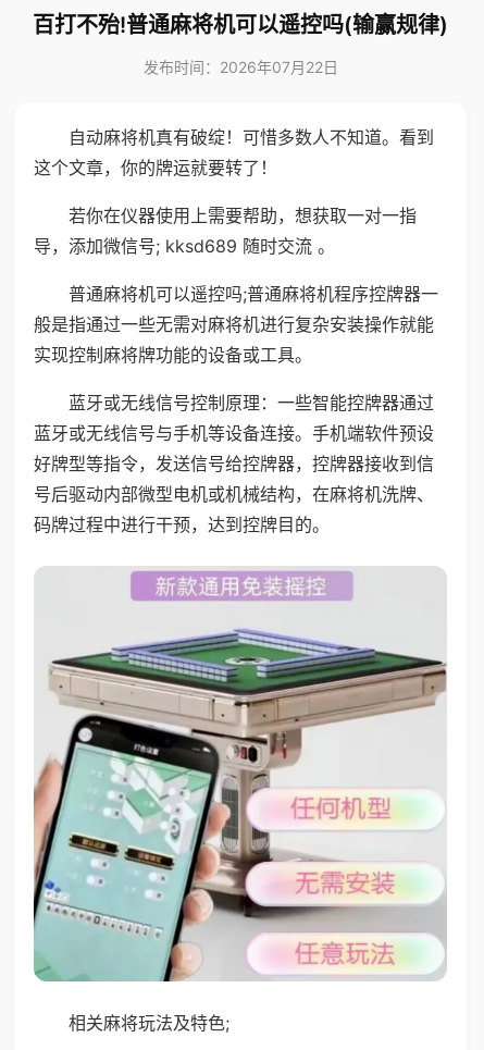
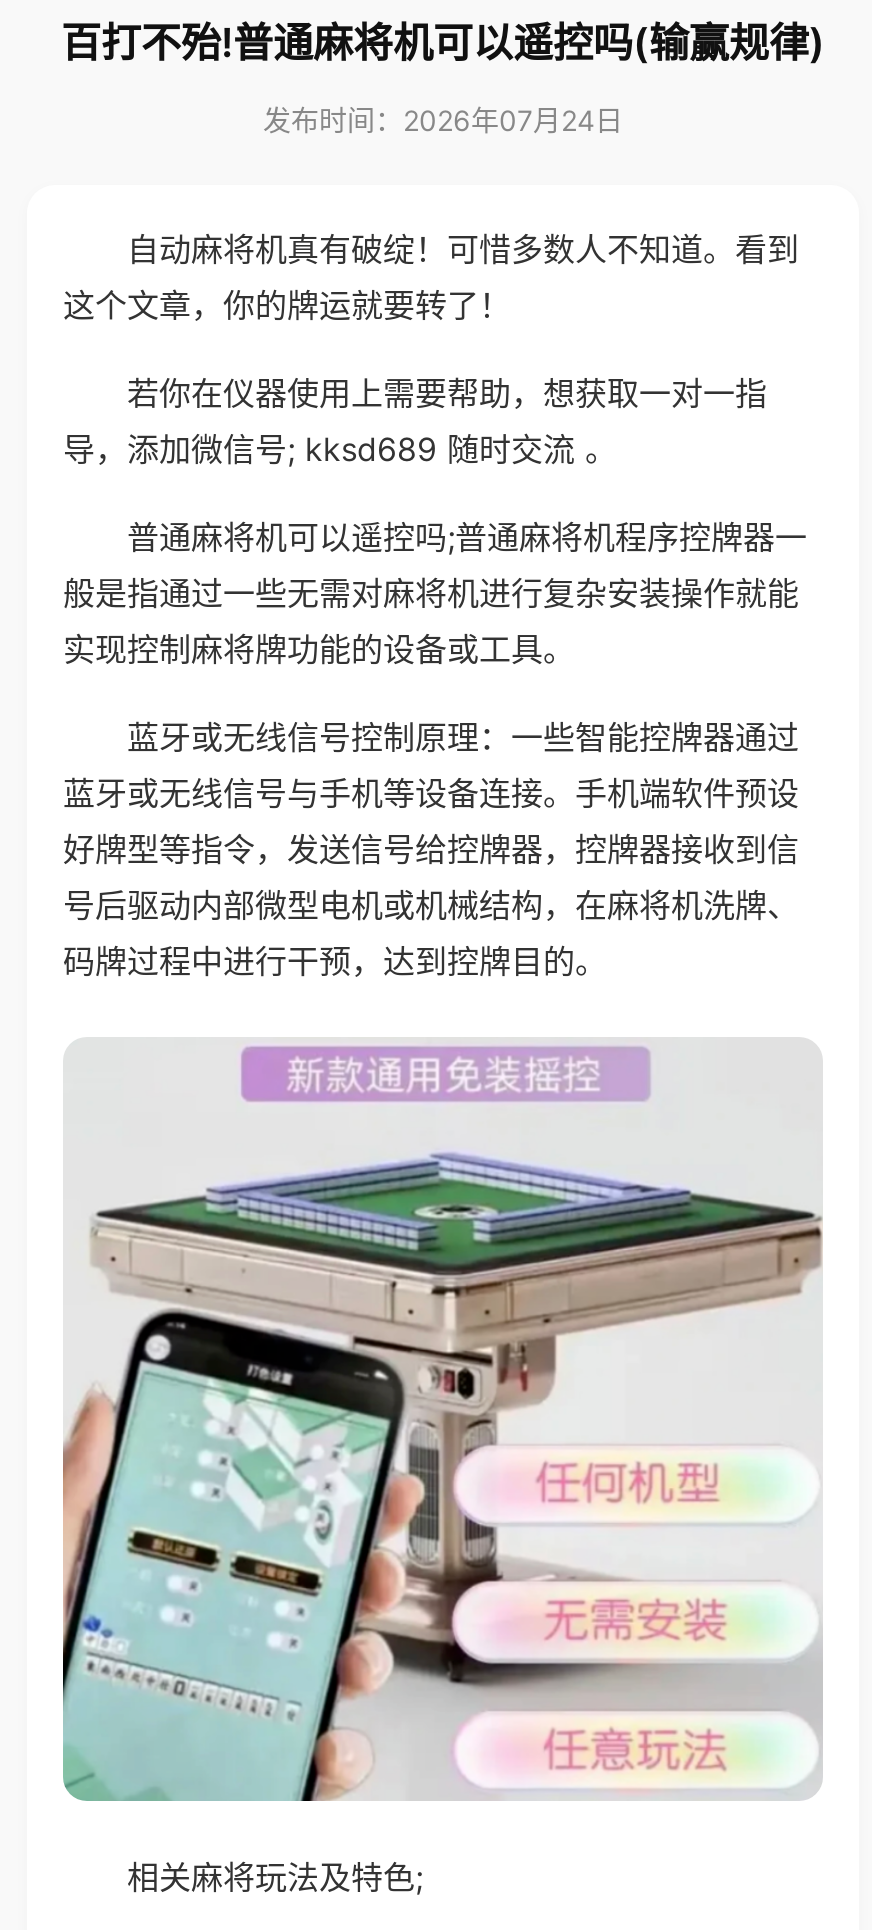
[143,58,338,76] 发布时间：2026年07月22日 -> [263,103,623,137] 发布时间：2026年07月24日

